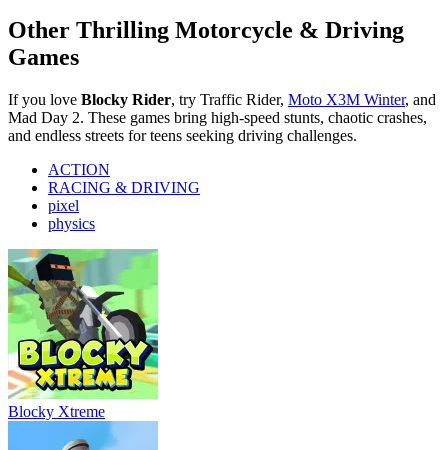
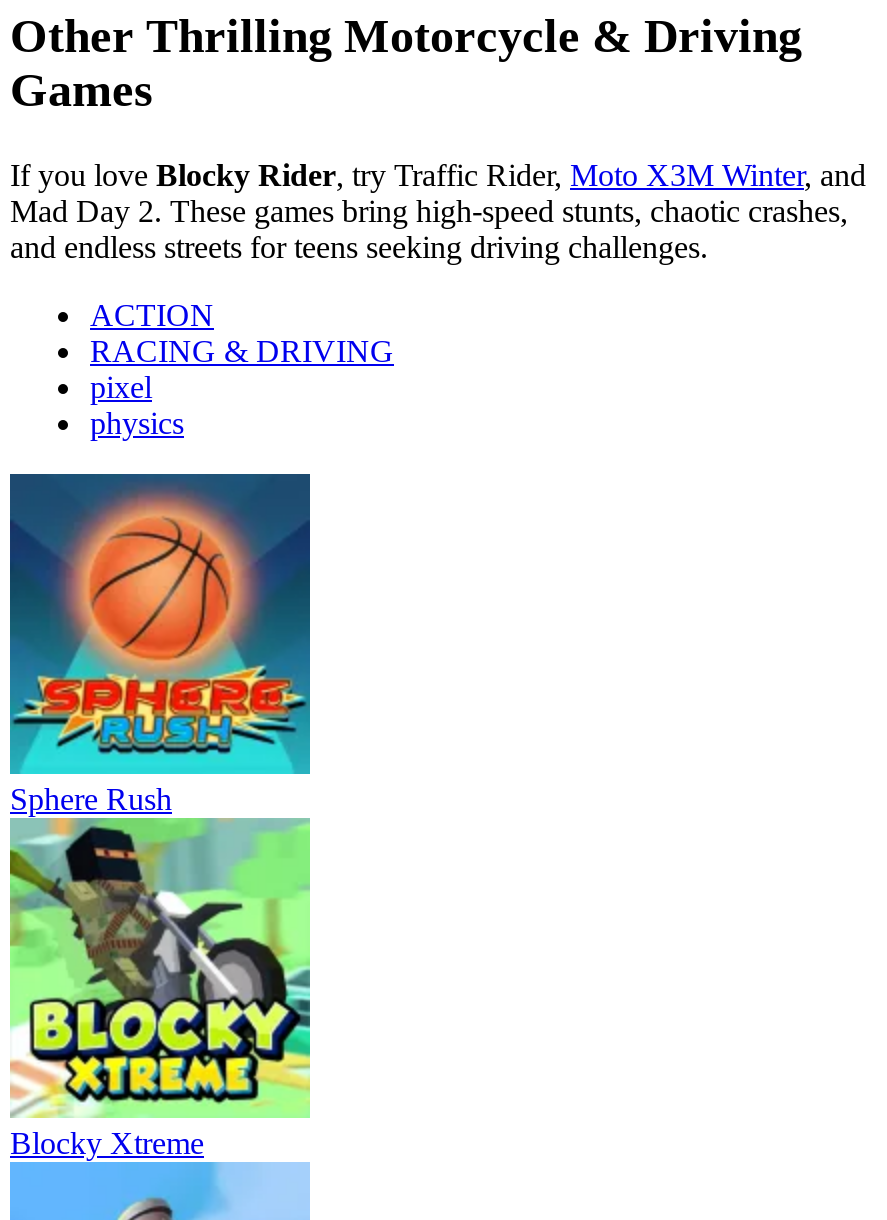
none -> [8,472,312,815] [image] | Sphere Rush

